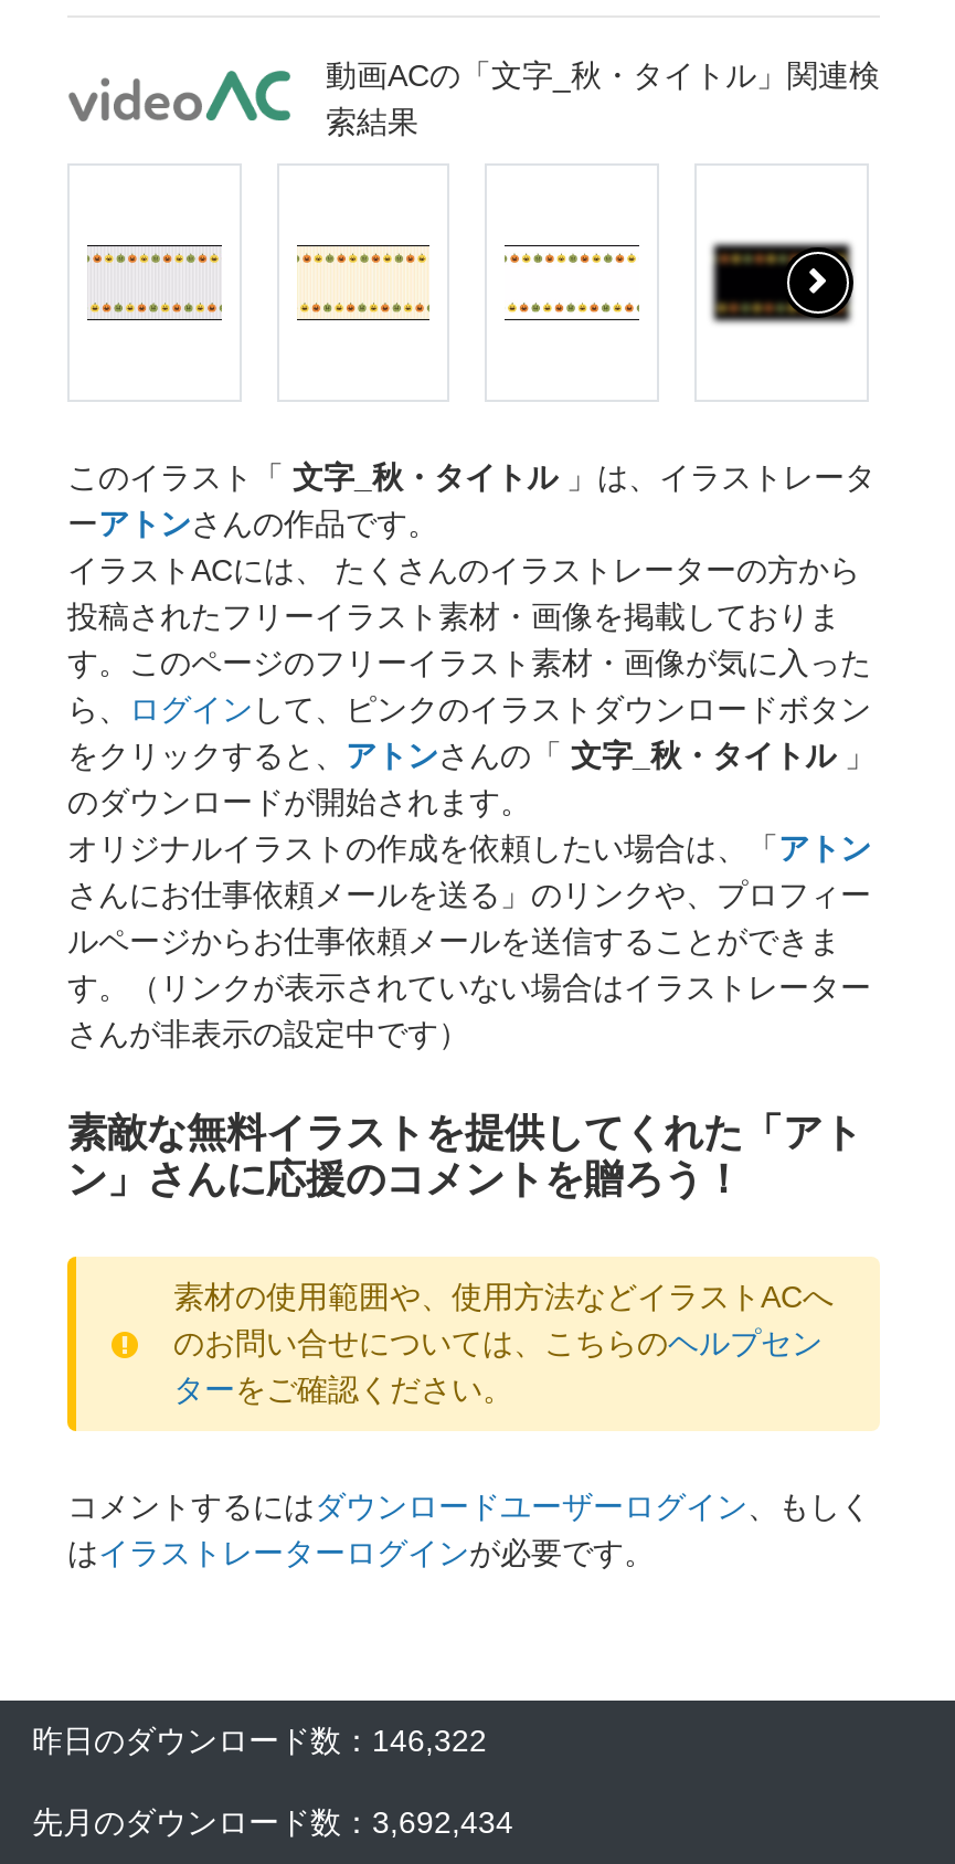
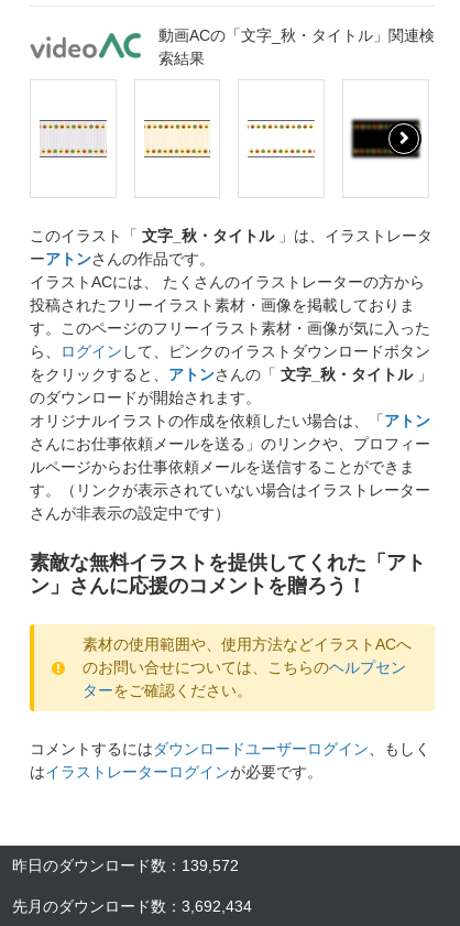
[32,1724,487,1759] 昨日のダウンロード数：146,322 -> [12,857,239,875] 昨日のダウンロード数：139,572

